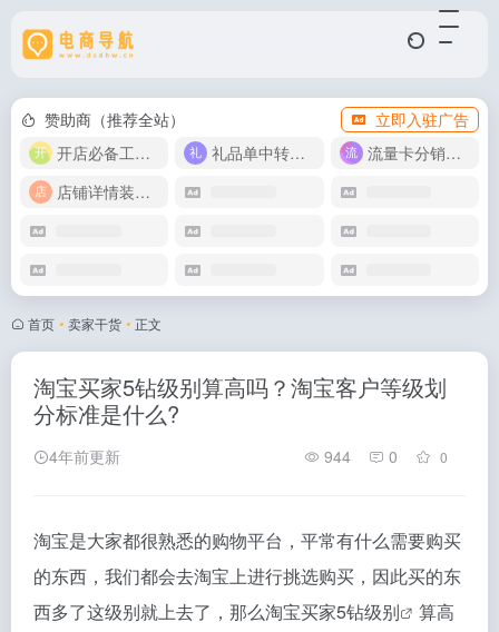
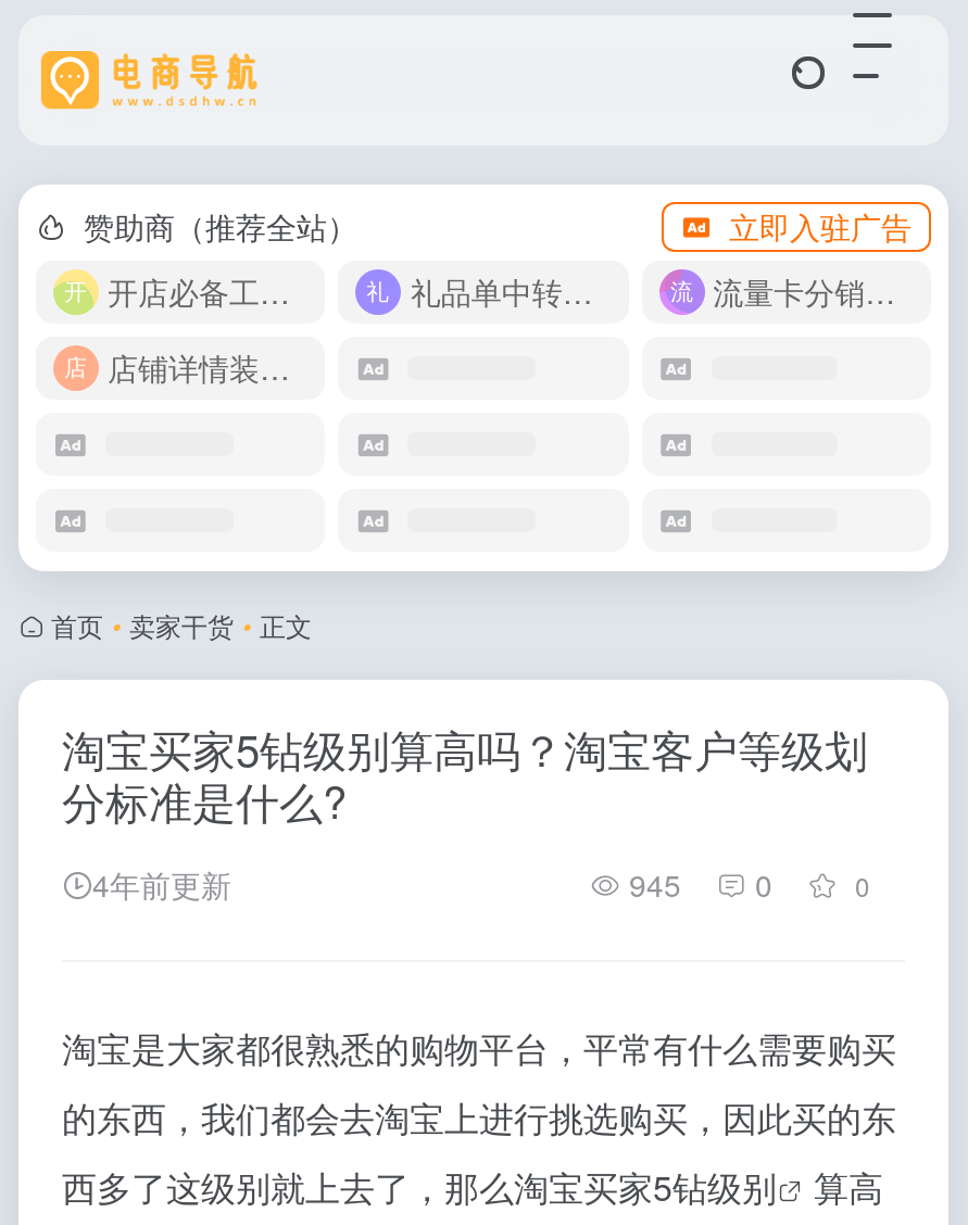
[320,445,398,467] 944 0 -> [620,862,772,906] 945 0

